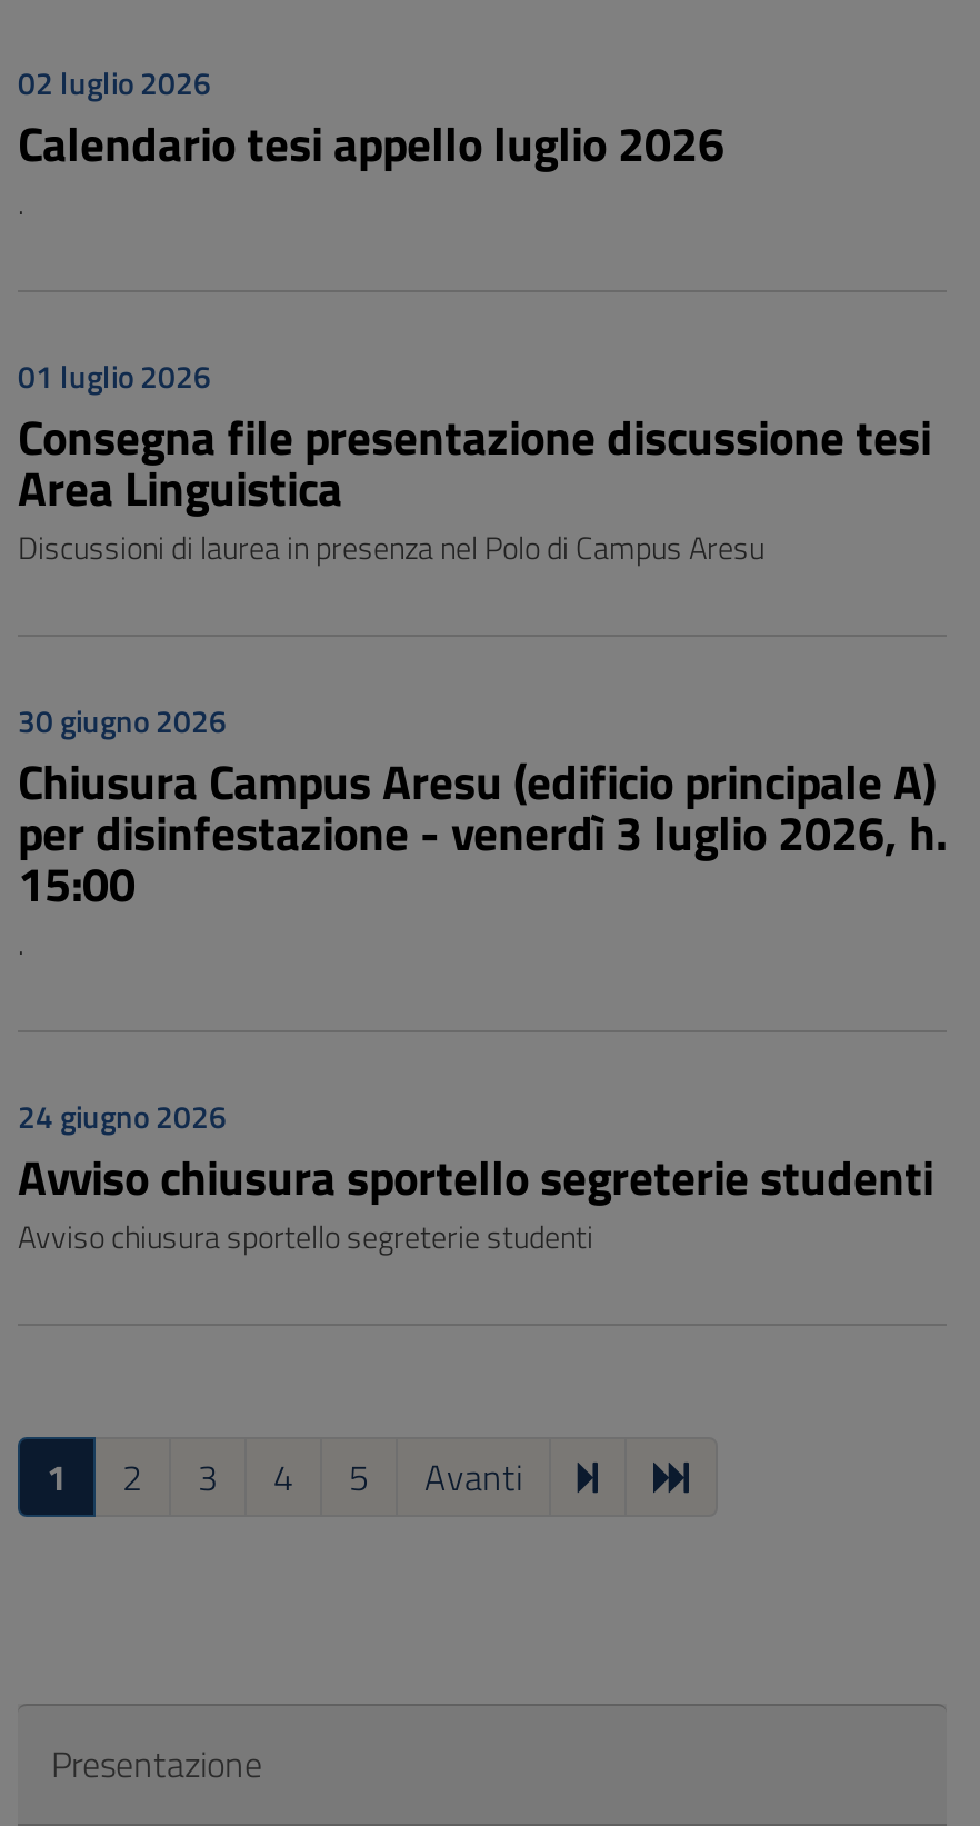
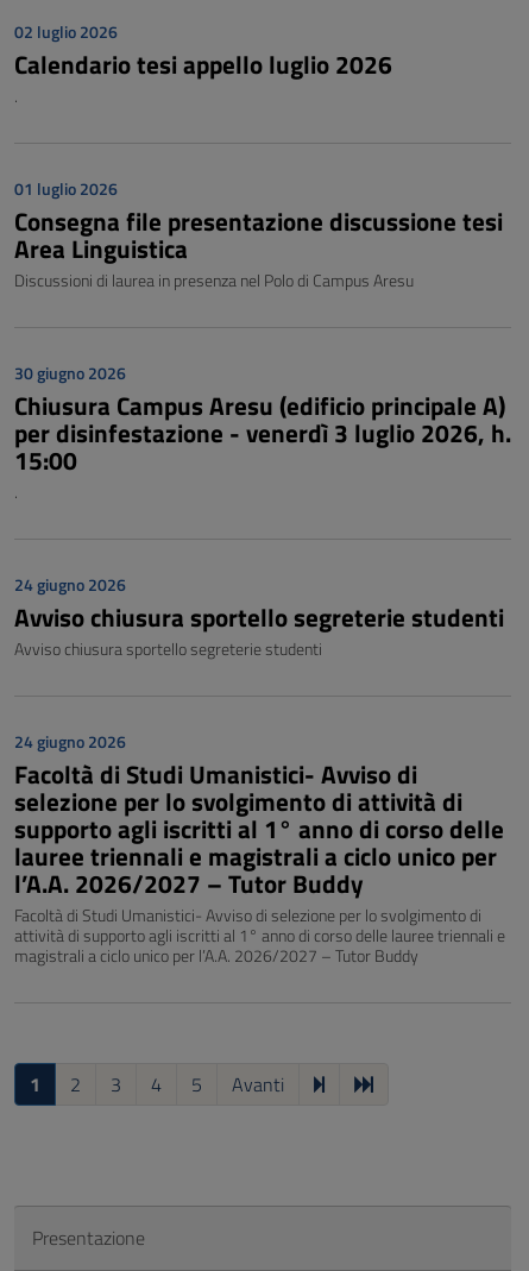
none -> [14,729,505,969] 24 giugno 2026 | Facoltà di Studi Umanistici- Avviso di | selezione per lo svolgimento di attività di | supporto agli iscritti al 1° anno di corso delle | lauree triennali e magistrali a ciclo unico per | l’A.A. 2026/2027 – Tutor Buddy | Facoltà di Studi Umanistici- Avviso di selezione per lo svolgimento di | attività di supporto agli iscritti al 1° anno di corso delle lauree triennali e | magistrali a ciclo unico per l’A.A. 2026/2027 – Tutor Buddy

